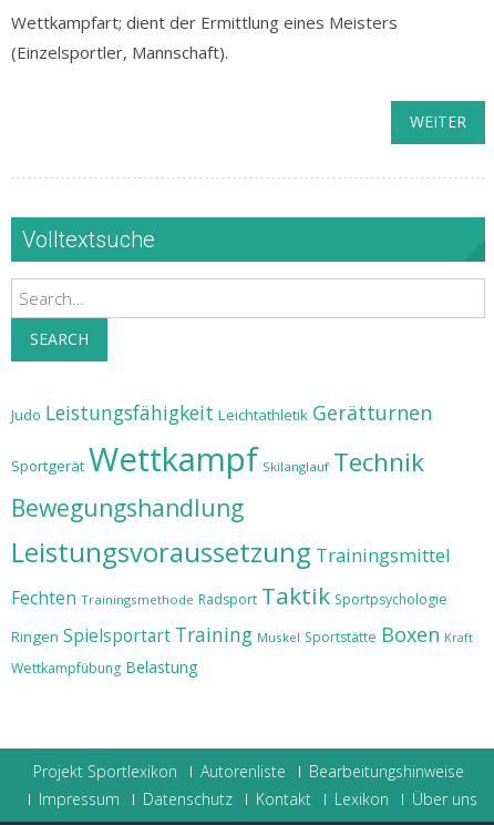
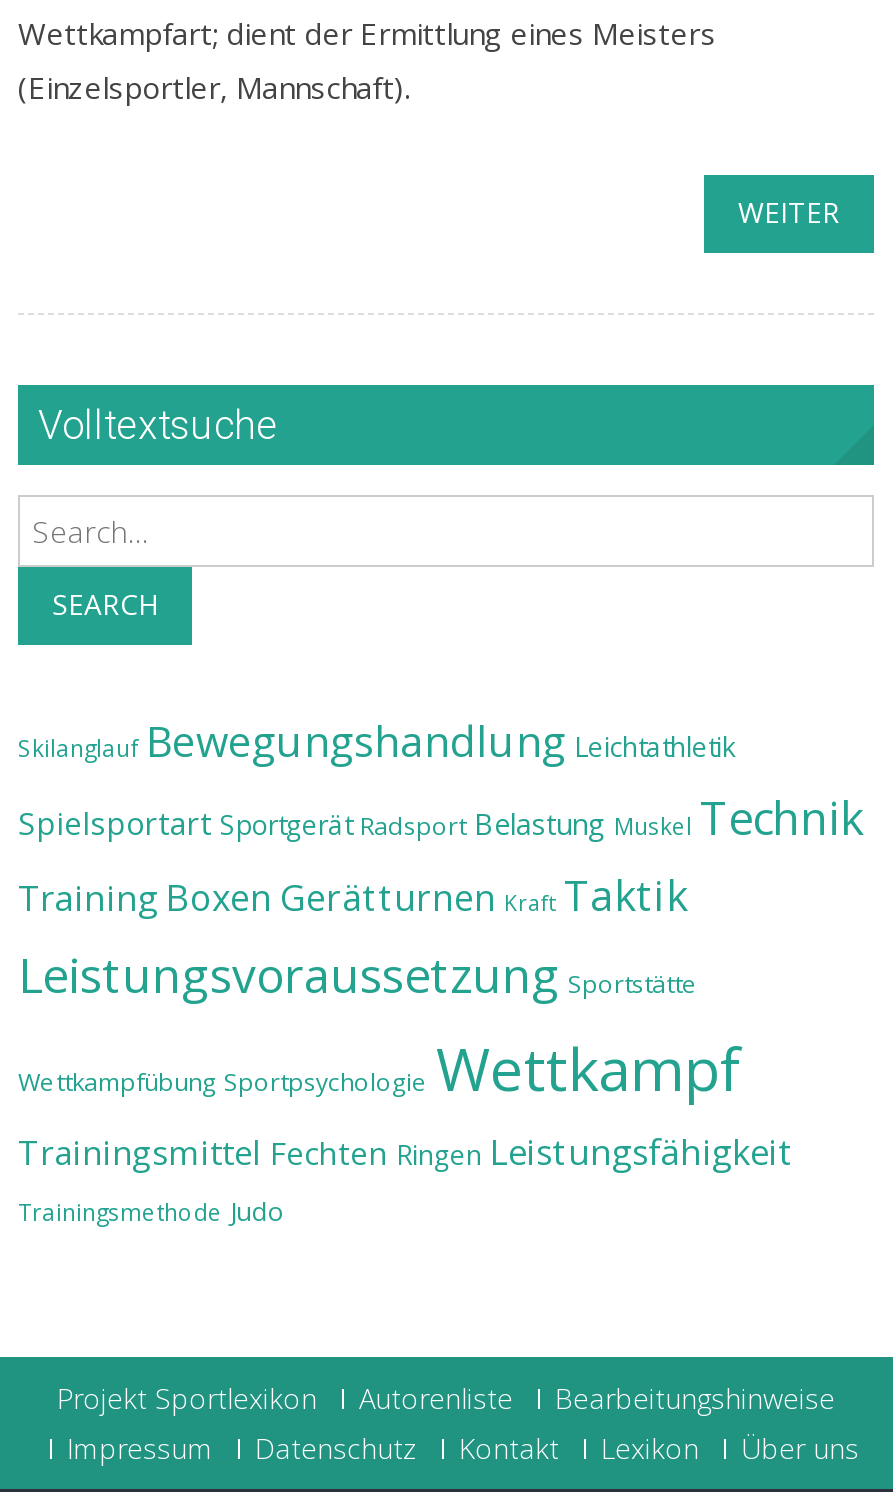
[11,399,473,678] Judo Leistungsfähigkeit Leichtathletik Gerätturnen | Sportgerät Wettkampf Skilanglauf Technik | Bewegungshandlung | Leistungsvoraussetzung Trainingsmittel | Fechten Trainingsmethode Radsport Taktik Sportpsychologie | Ringen Spielsportart Training Muskel Sportstätte Boxen Kraft | Wettkampfübung Belastung -> [18,713,864,1229] Skilanglauf Bewegungshandlung Leichtathletik | Spielsportart Sportgerät Radsport Belastung Muskel Technik | Training Boxen Gerätturnen Kraft Taktik | Leistungsvoraussetzung Sportstätte | Wettkampfübung Sportpsychologie Wettkampf | Trainingsmittel Fechten Ringen Leistungsfähigkeit | Trainingsmethode Judo

